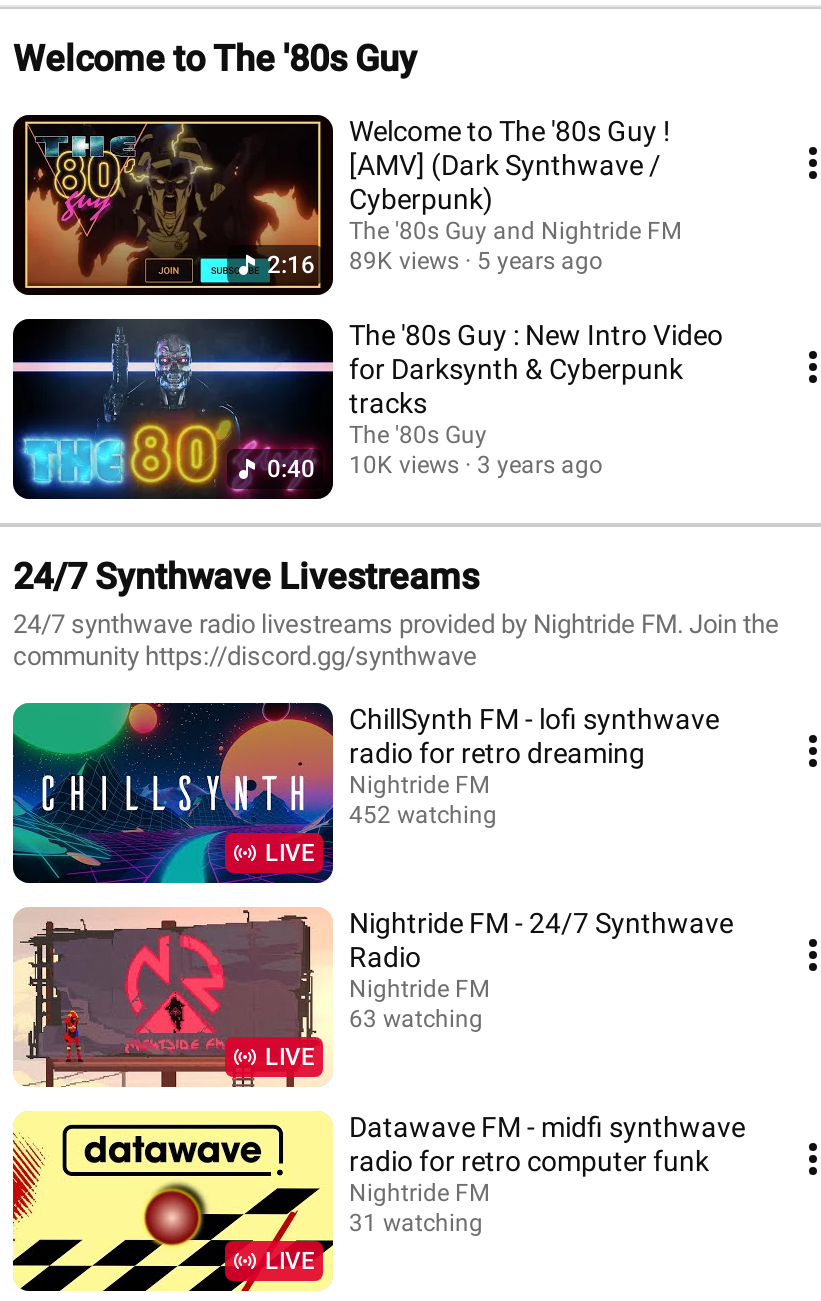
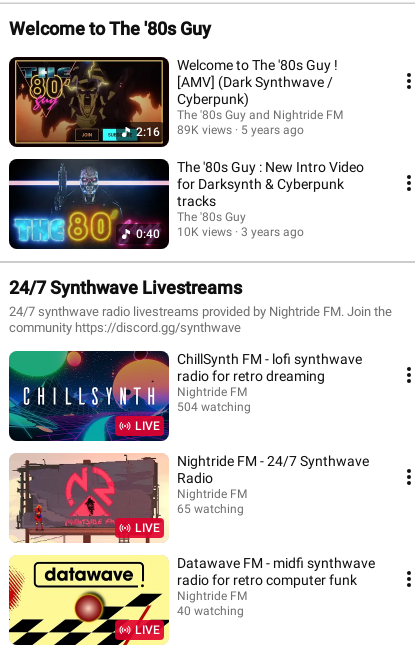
[349,800,497,828] 452 watching -> [177,399,251,413] 504 watching
[349,1004,483,1032] 63 watching -> [177,501,244,515] 65 watching
[349,1208,483,1236] 31 watching -> [177,603,244,617] 40 watching

